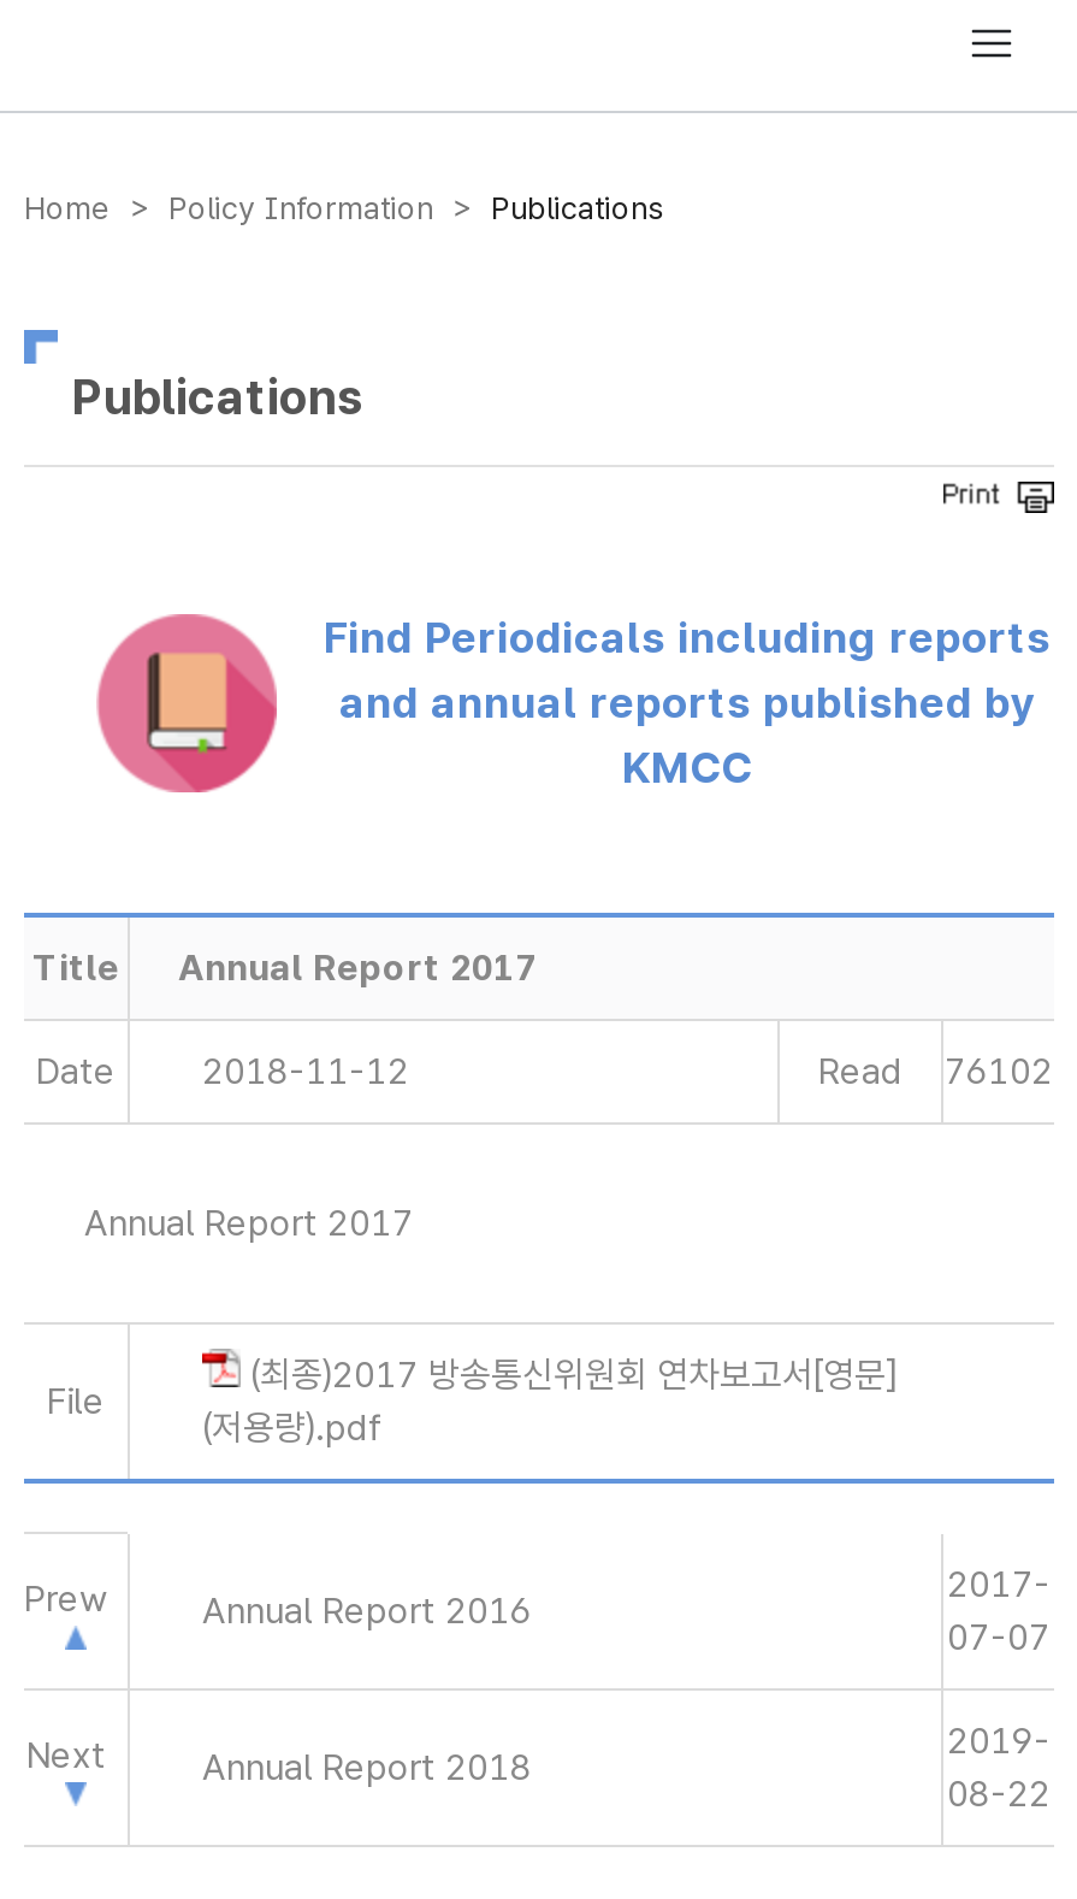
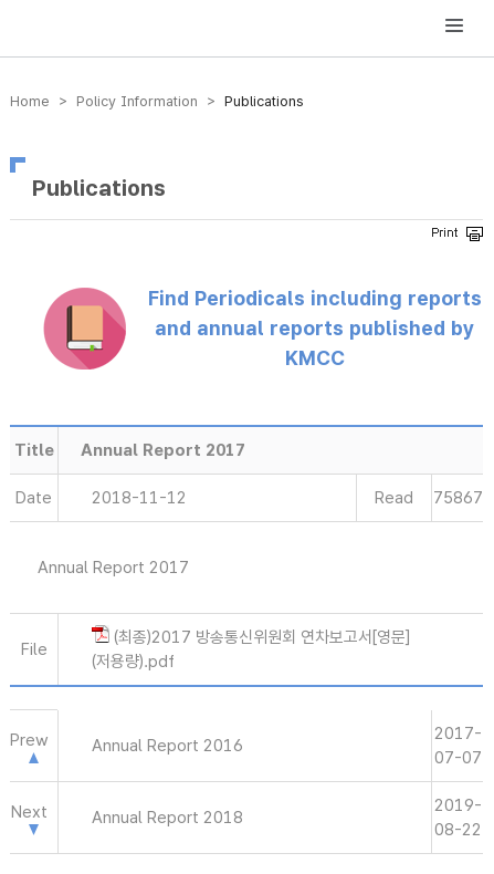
[818,1050,1053,1093] Read 76102 -> [375,488,482,508] Read 75867

